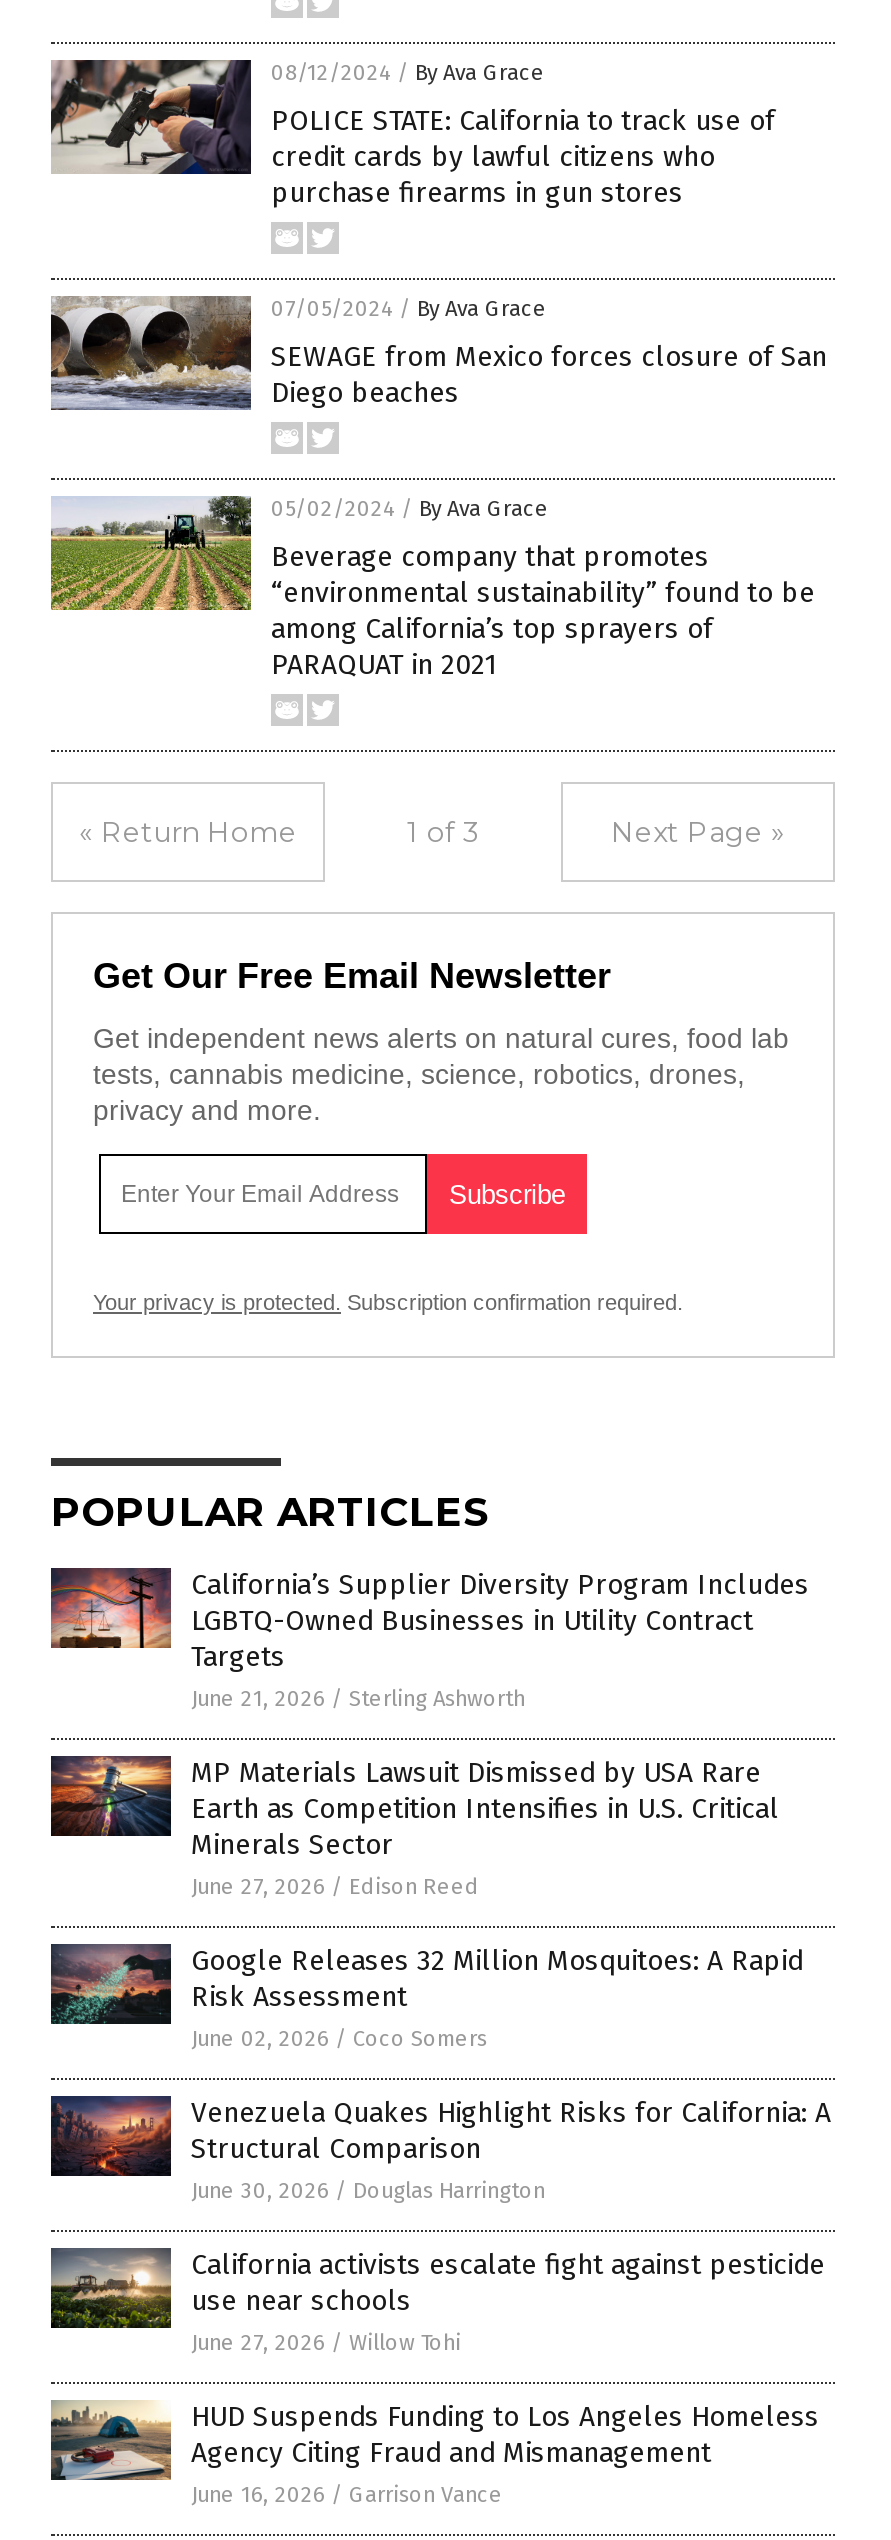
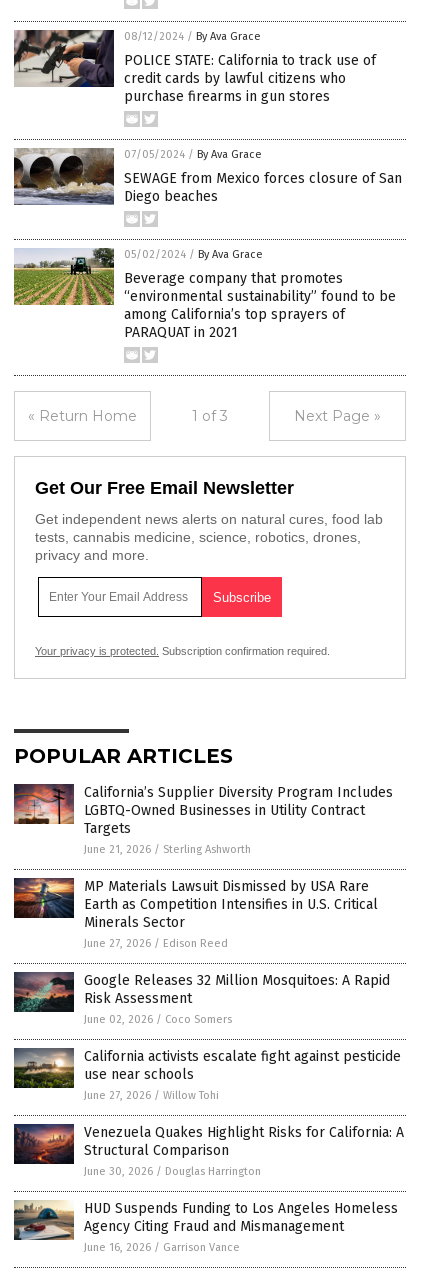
moved [53,2096,831,2204] -> [15,1124,404,1178]: [image] | Venezuela Quakes Highlight Risks for California: A | Structural Comparison | June 30, 2026 / Douglas Harrington
moved [47,2236,825,2356] -> [12,1042,401,1102]: [image] | California activists escalate fight against pesticide | use near schools | June 27, 2026 / Willow Tohi

